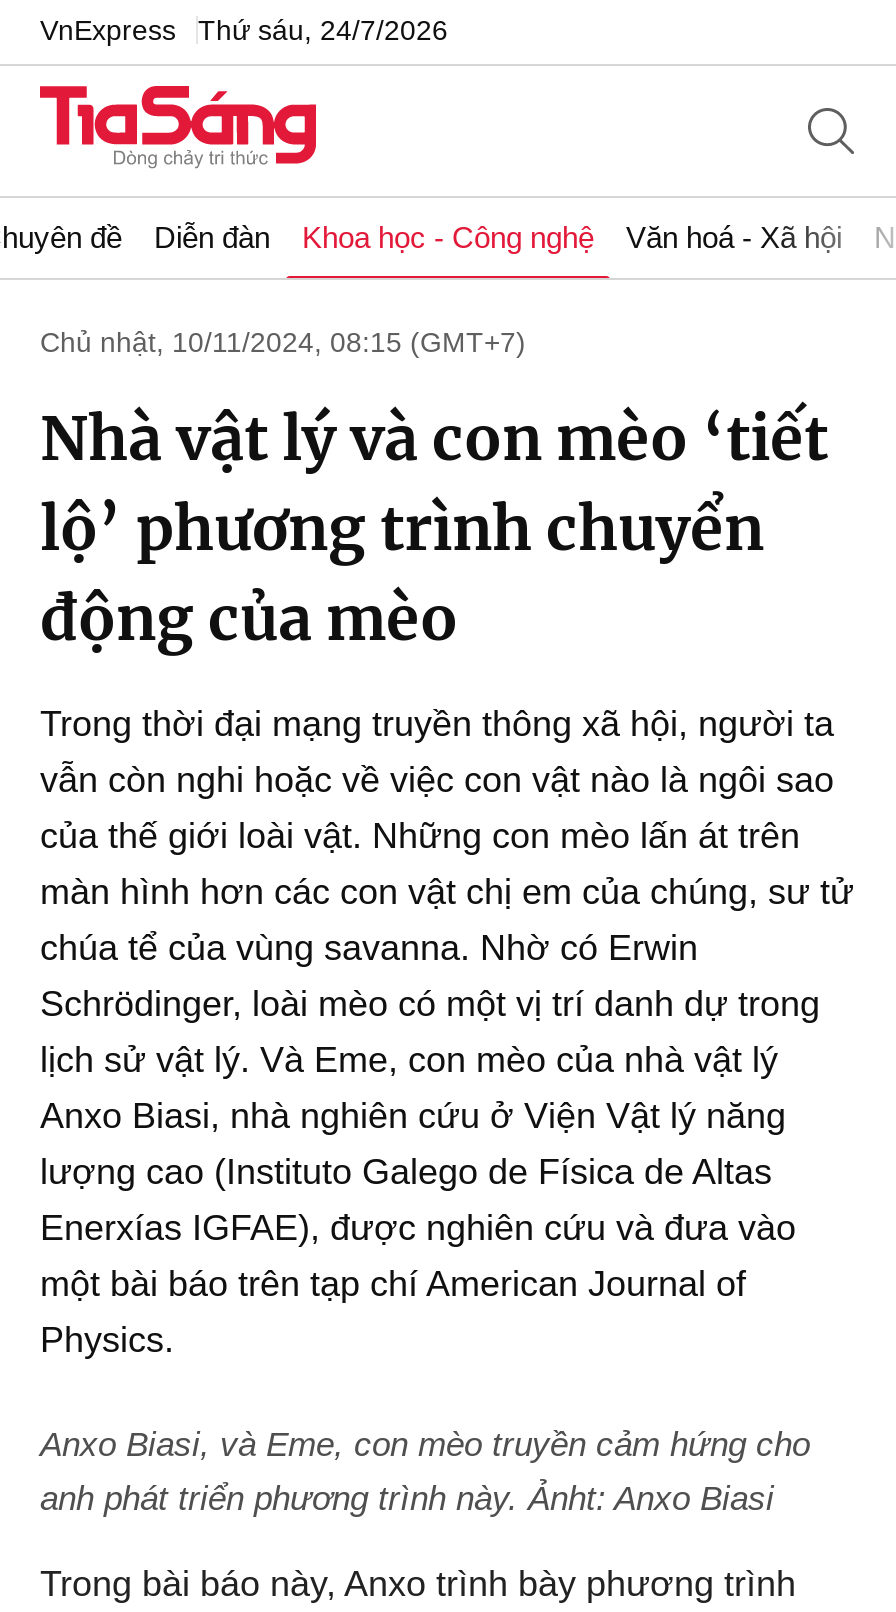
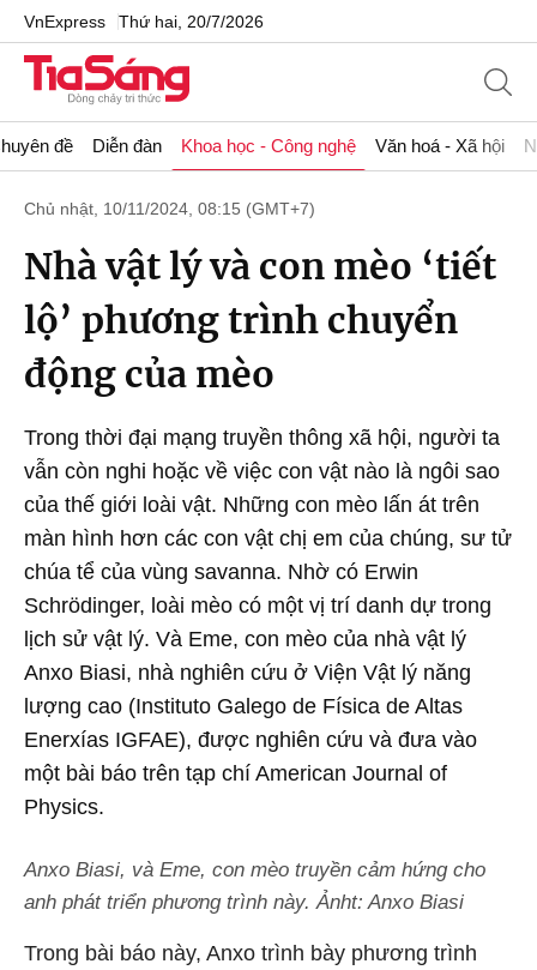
[40,13,448,45] VnExpress Thứ sáu, 24/7/2026 -> [24,11,264,31] VnExpress Thứ hai, 20/7/2026

